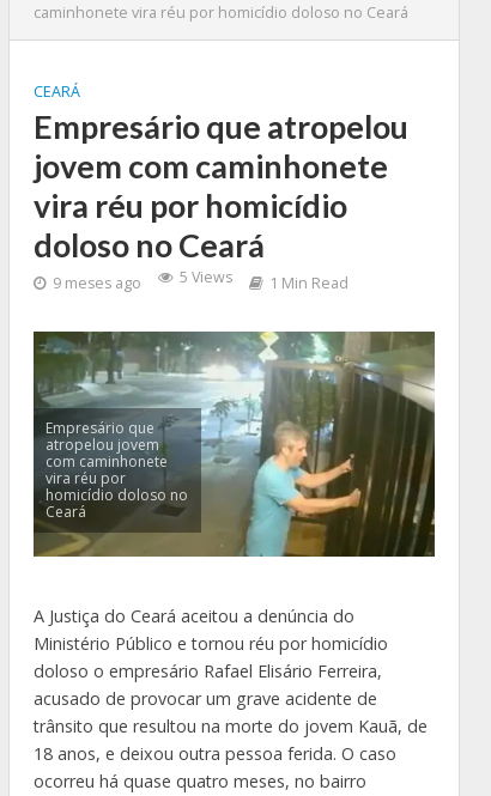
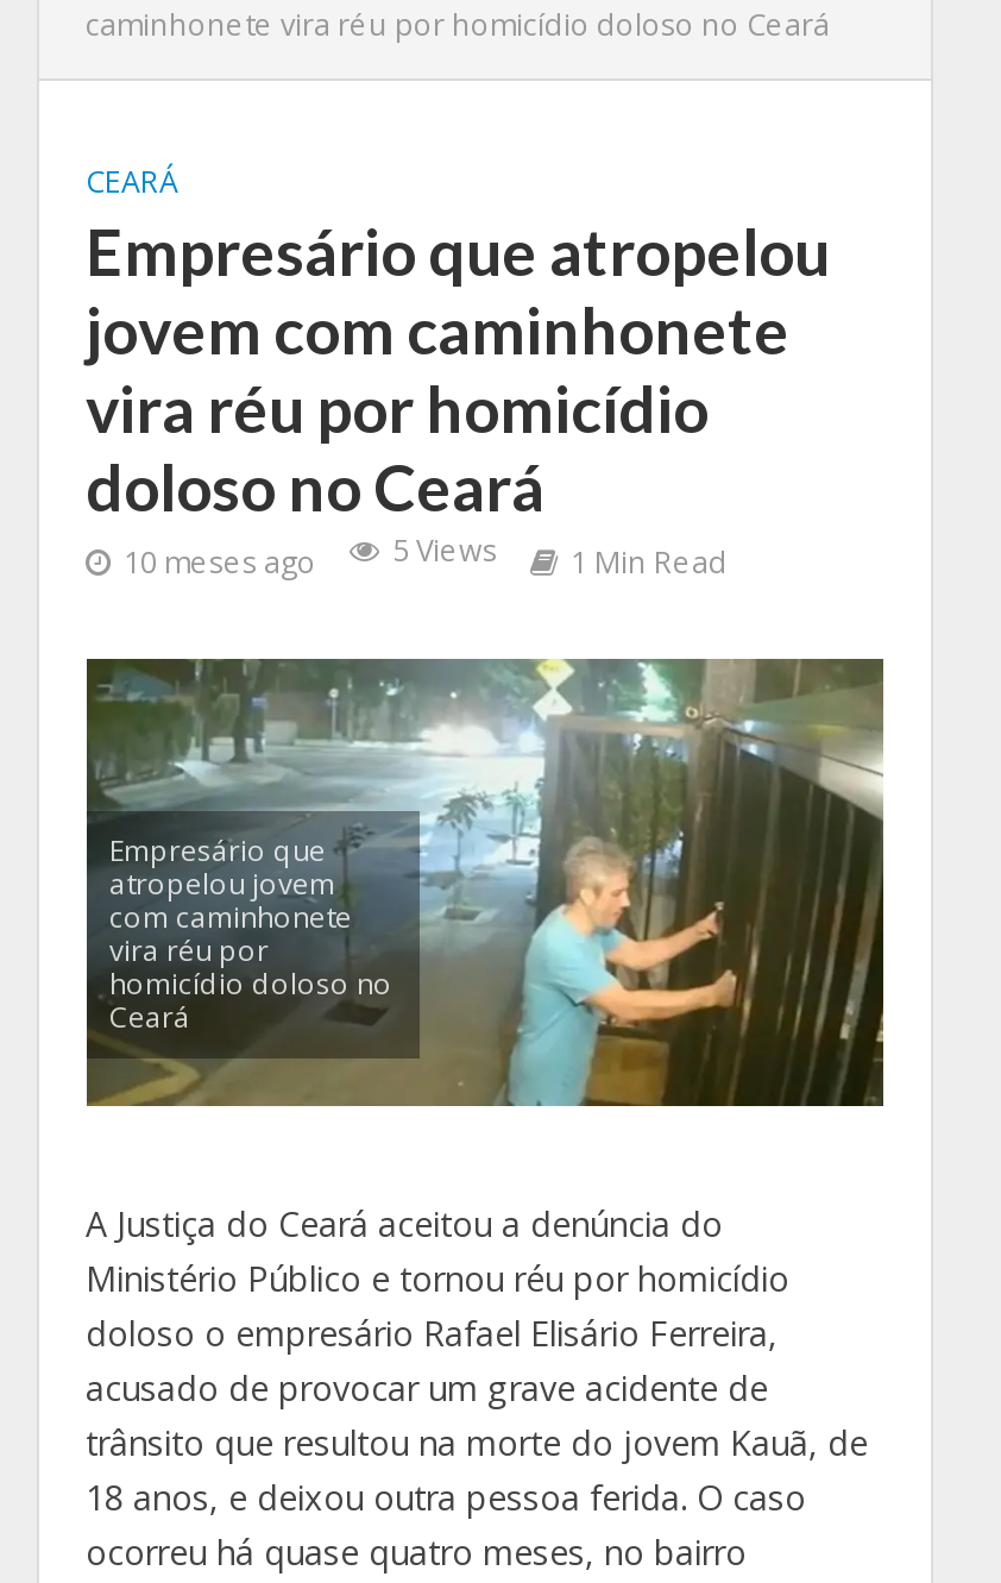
[52,267,348,293] 9 meses ago 5 Views 1 Min Read -> [124,530,728,583] 10 meses ago 5 Views 1 Min Read

